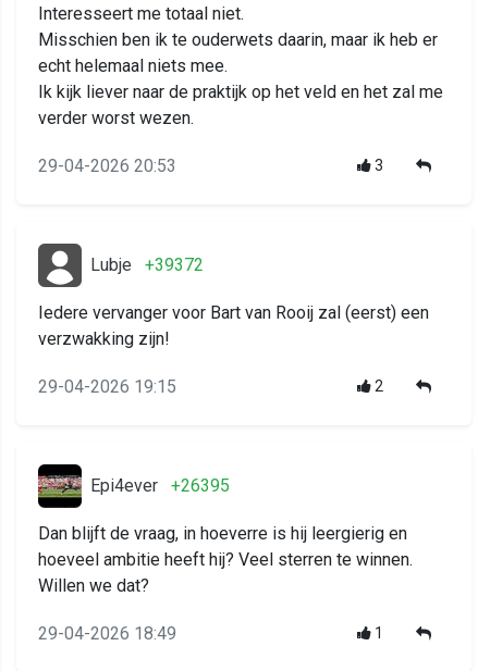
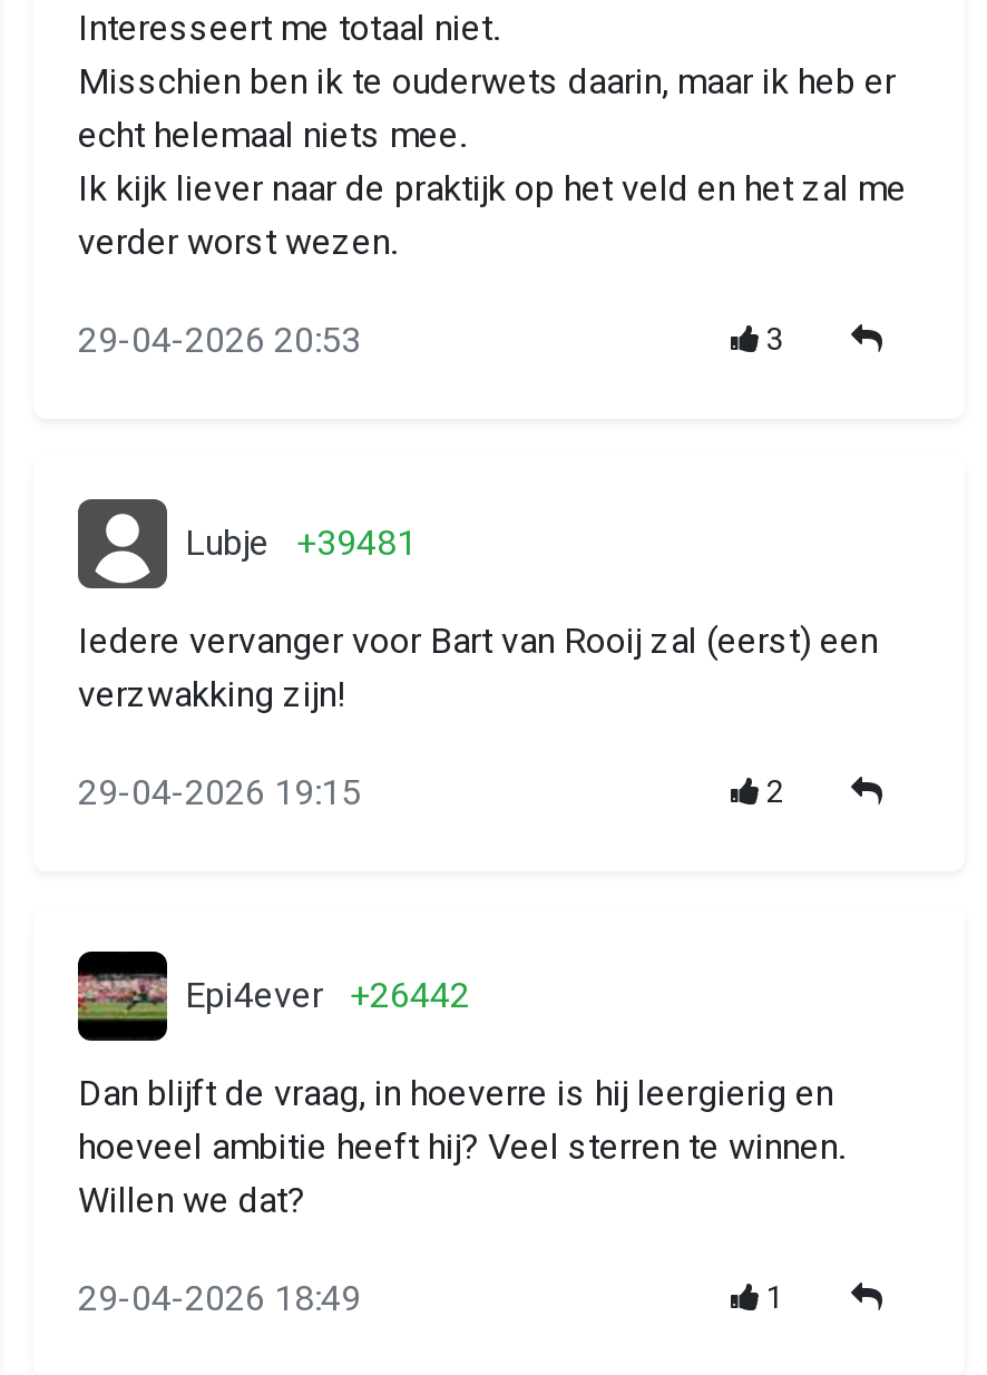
[90,255,204,275] Lubje +39372 -> [185,522,417,564] Lubje +39481
[90,476,230,496] Epi4ever +26395 -> [185,975,470,1017] Epi4ever +26442

